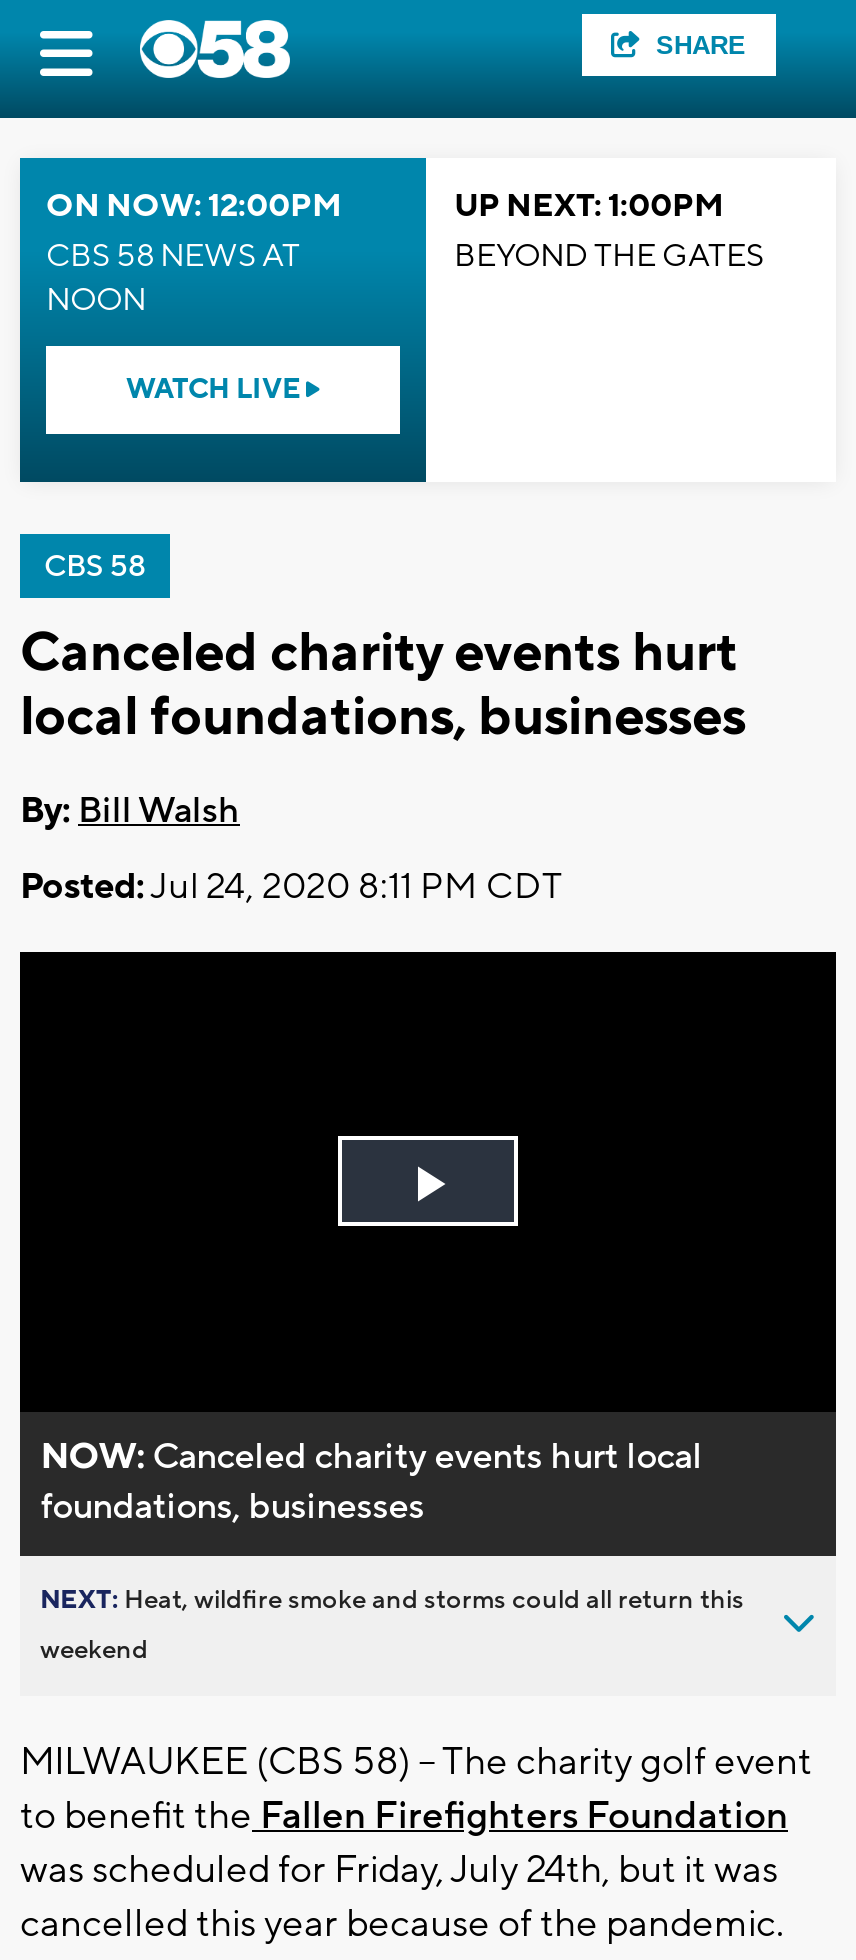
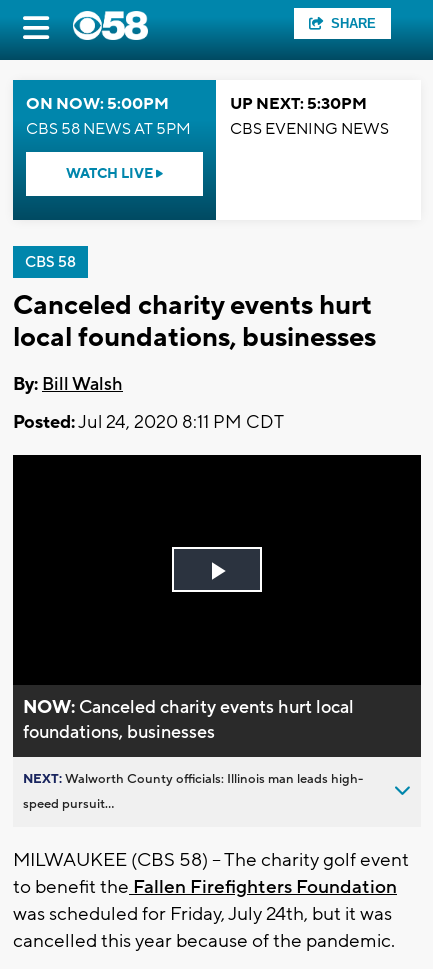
[46,186,342,320] ON NOW: 12:00PM | CBS 58 NEWS AT | NOON -> [26,94,191,139] ON NOW: 5:00PM | CBS 58 NEWS AT 5PM
[454,186,764,276] UP NEXT: 1:00PM | BEYOND THE GATES -> [230,94,389,139] UP NEXT: 5:30PM | CBS EVENING NEWS
[40,1584,744,1616] NEXT: Heat, wildfire smoke and storms could all return this -> [23,771,363,787] NEXT: Walworth County officials: Illinois man leads high-
[40,1634,148,1666] weekend -> [23,796,114,812] speed pursuit...

